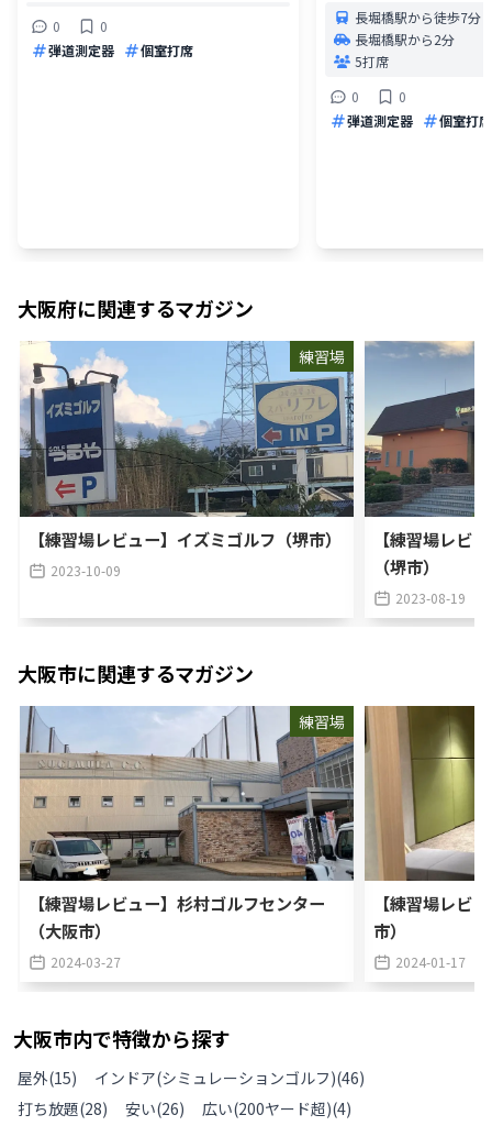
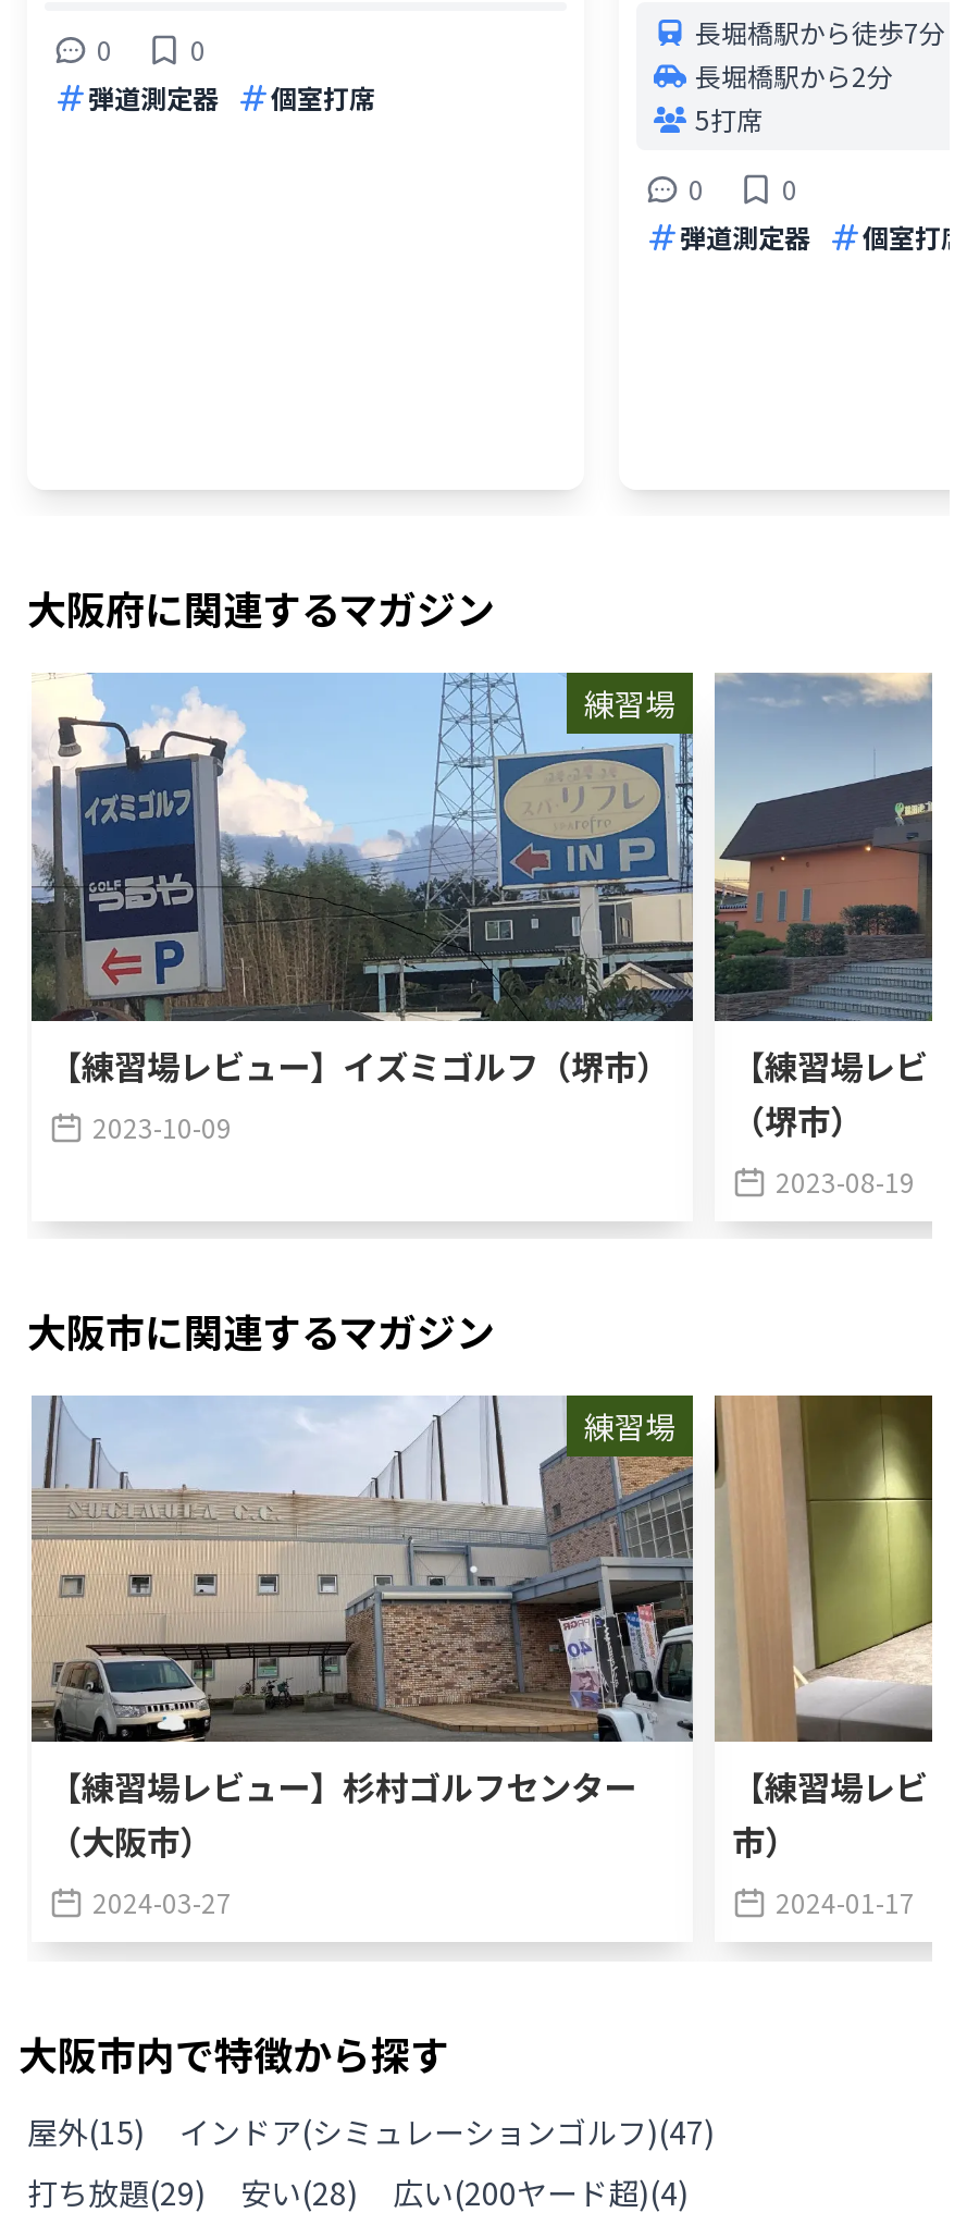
[94,1066,365,1088] インドア(シミュレーションゴルフ)(46) -> [179,2109,715,2152] インドア(シミュレーションゴルフ)(47)
[18,1097,108,1119] 打ち放題(28) -> [27,2170,206,2213] 打ち放題(29)
[125,1097,185,1119] 安い(26) -> [240,2170,358,2213] 安い(28)

